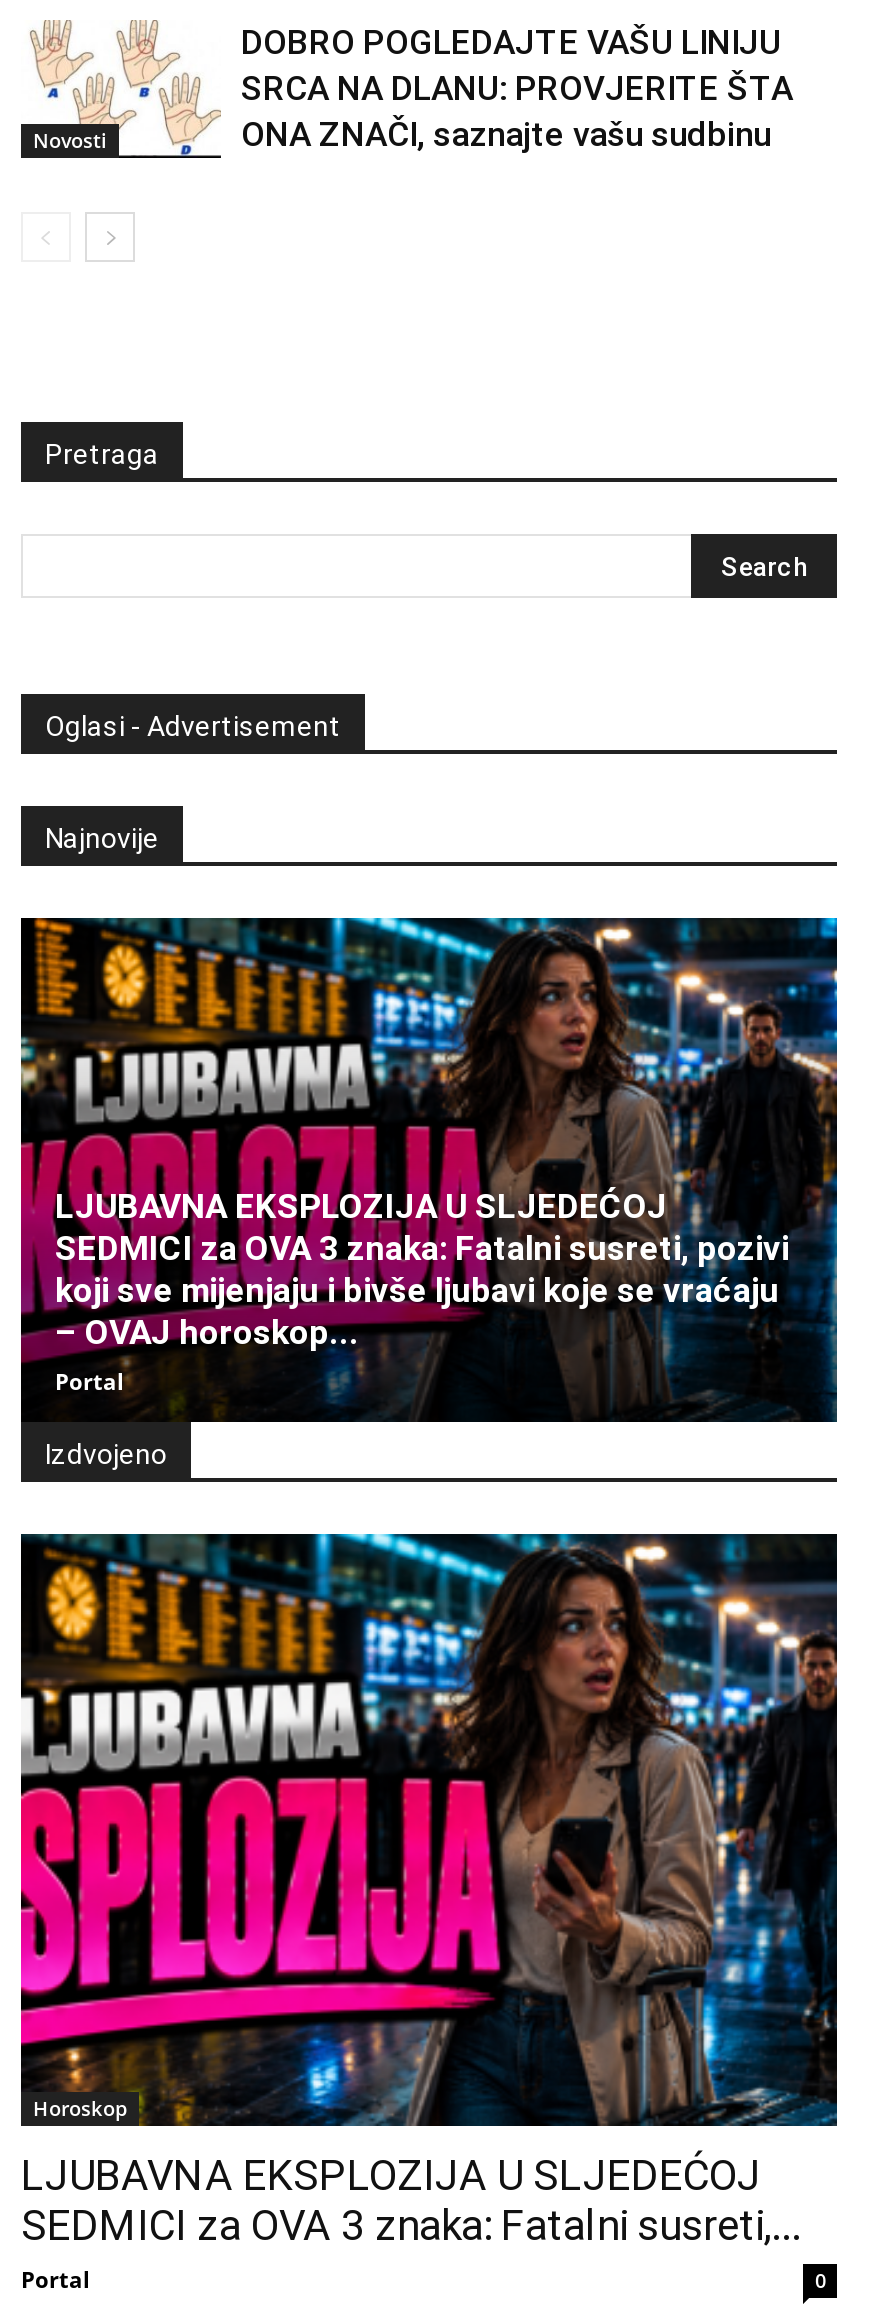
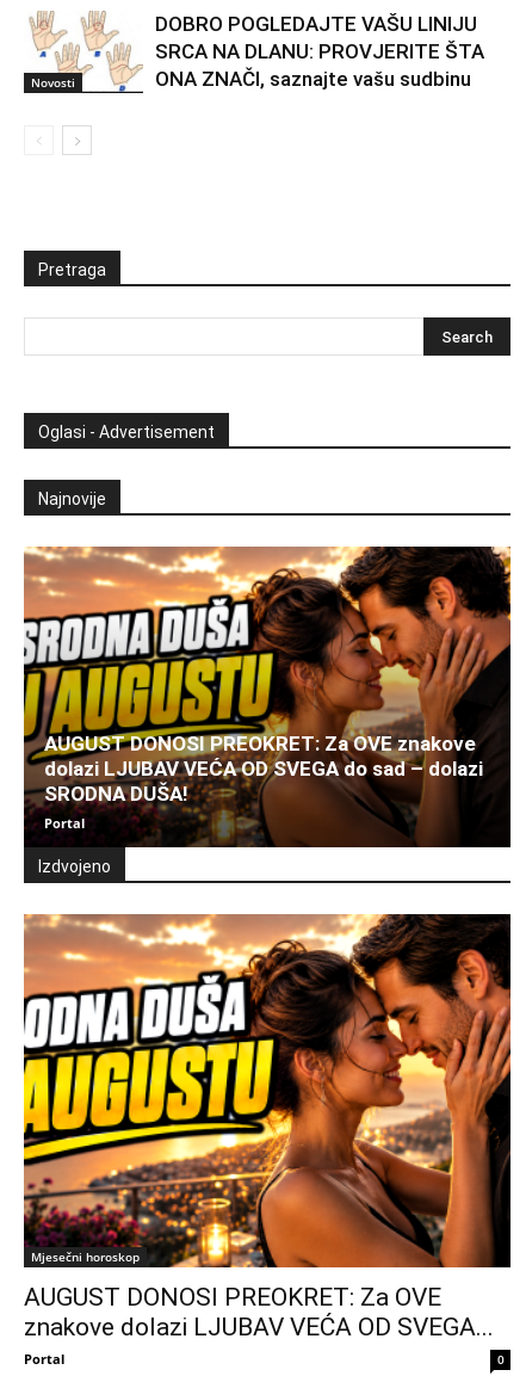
[19,916,839,1422] [image] | LJUBAVNA EKSPLOZIJA U SLJEDEĆOJ | SEDMICI za OVA 3 znaka: Fatalni susreti, pozivi | koji sve mijenjaju i bivše ljubavi koje se vraćaju | – OVAJ horoskop... -> [23,545,512,847] [image] | AUGUST DONOSI PREOKRET: Za OVE znakove | dolazi LJUBAV VEĆA OD SVEGA do sad – dolazi | SRODNA DUŠA!
[19,1532,839,2128] [image] | Horoskop -> [23,913,512,1269] [image] | Mjesečni horoskop
[21,2152,801,2250] LJUBAVNA EKSPLOZIJA U SLJEDEĆOJ | SEDMICI za OVA 3 znaka: Fatalni susreti,... -> [24,1283,494,1342] AUGUST DONOSI PREOKRET: Za OVE | znakove dolazi LJUBAV VEĆA OD SVEGA...

